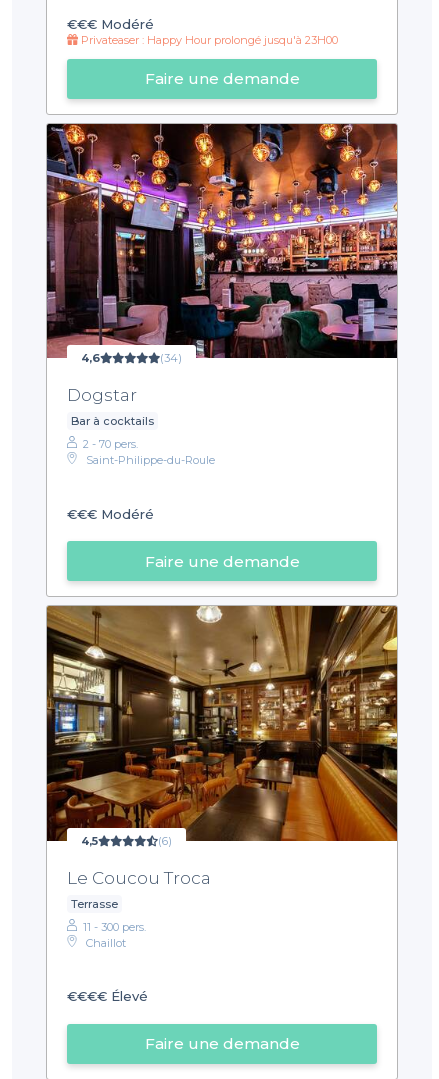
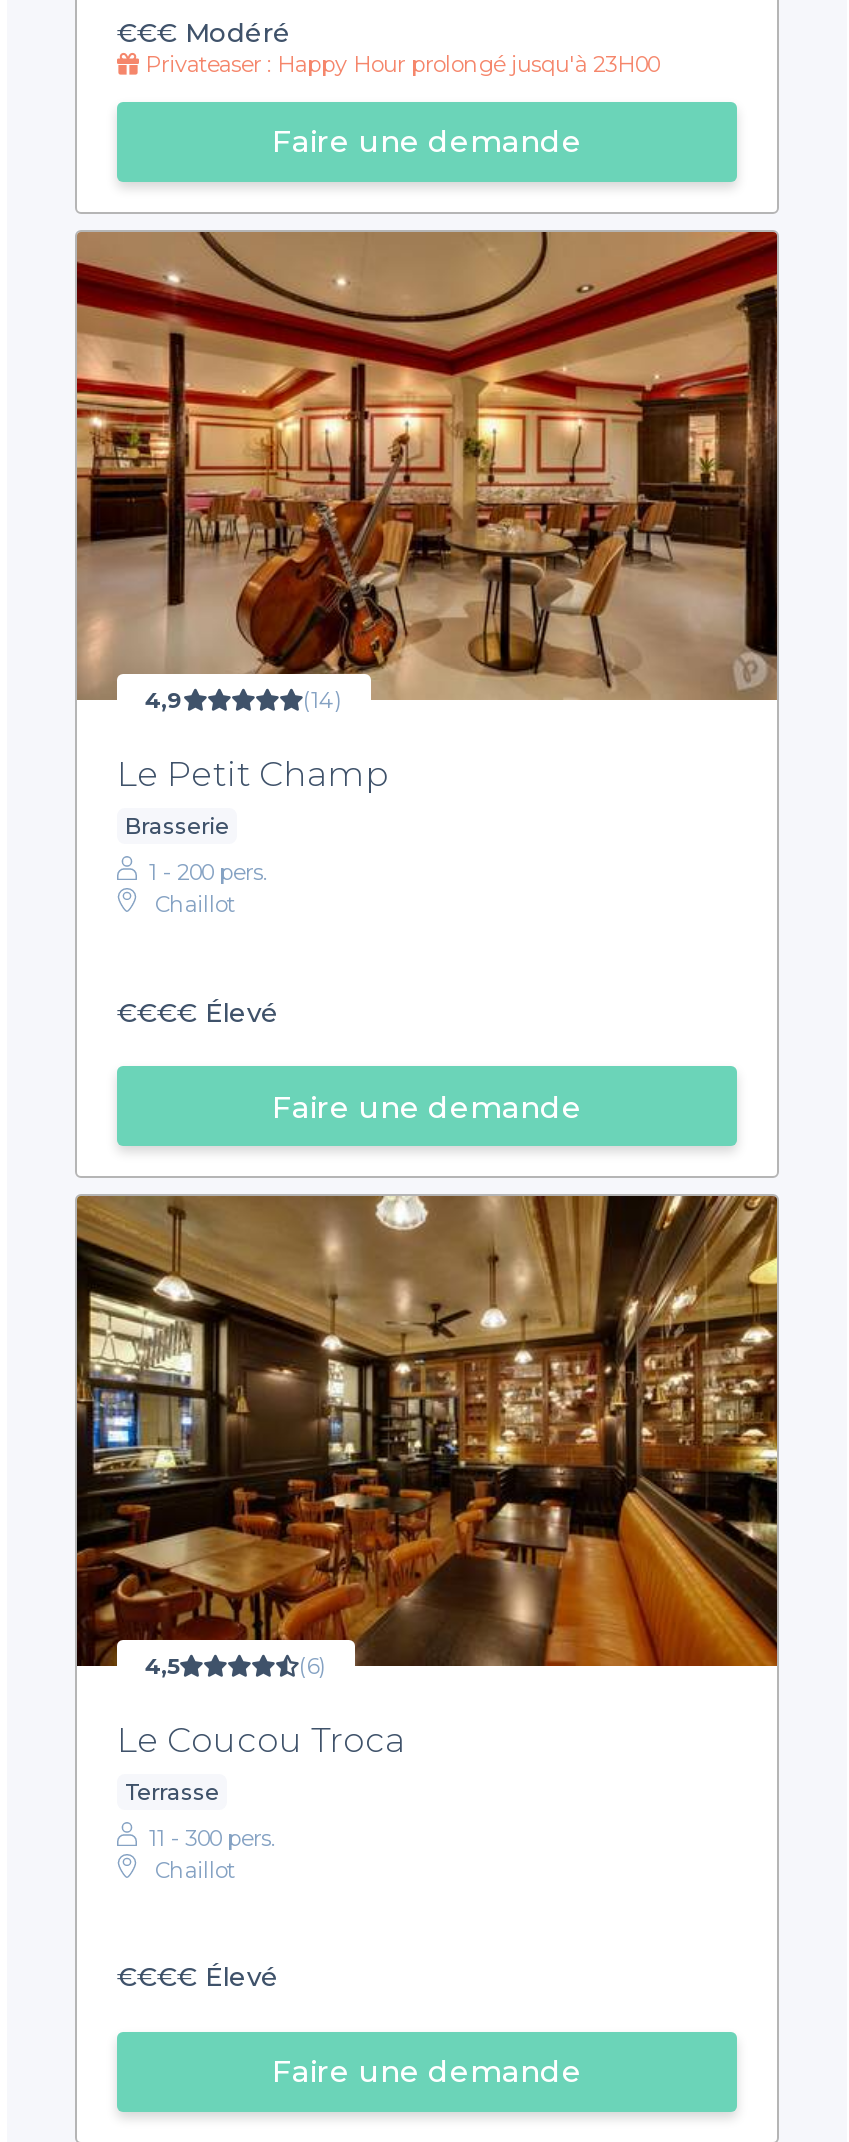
[46,123,398,365] [image] | 4,6 | (34) -> [75,230,779,715] [image] | 4,9 | (14)
[67,385,154,428] Dogstar | Bar à cocktails -> [117,755,389,841] Le Petit Champ | Brasserie
[83,437,215,467] 2 - 70 pers. | Saint-Philippe-du-Roule -> [149,859,267,919] 1 - 200 pers. | Chaillot
[67,506,154,522] €€€Modéré -> [117,996,279,1028] €€€€Élevé

